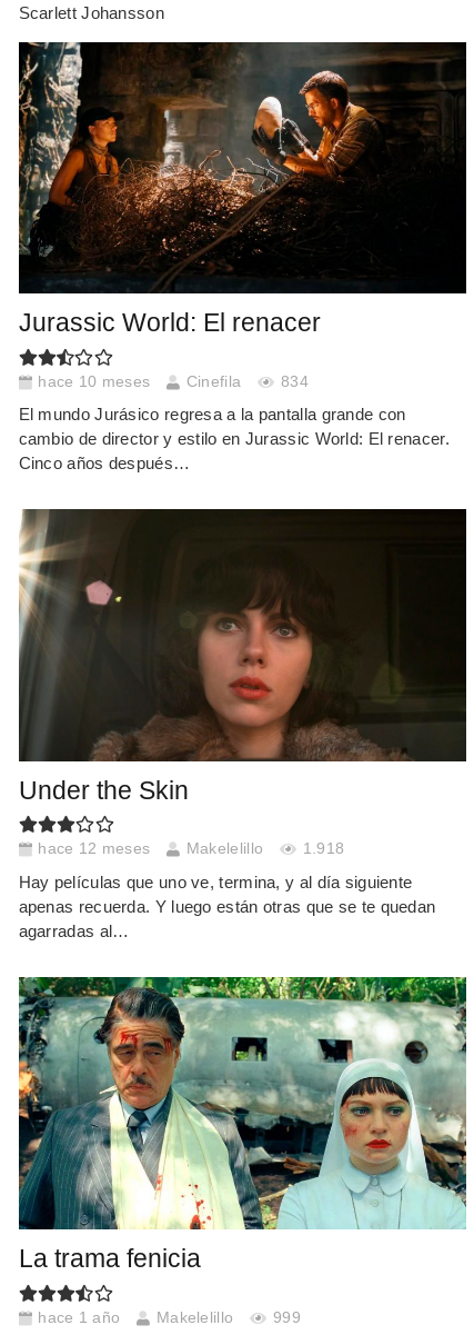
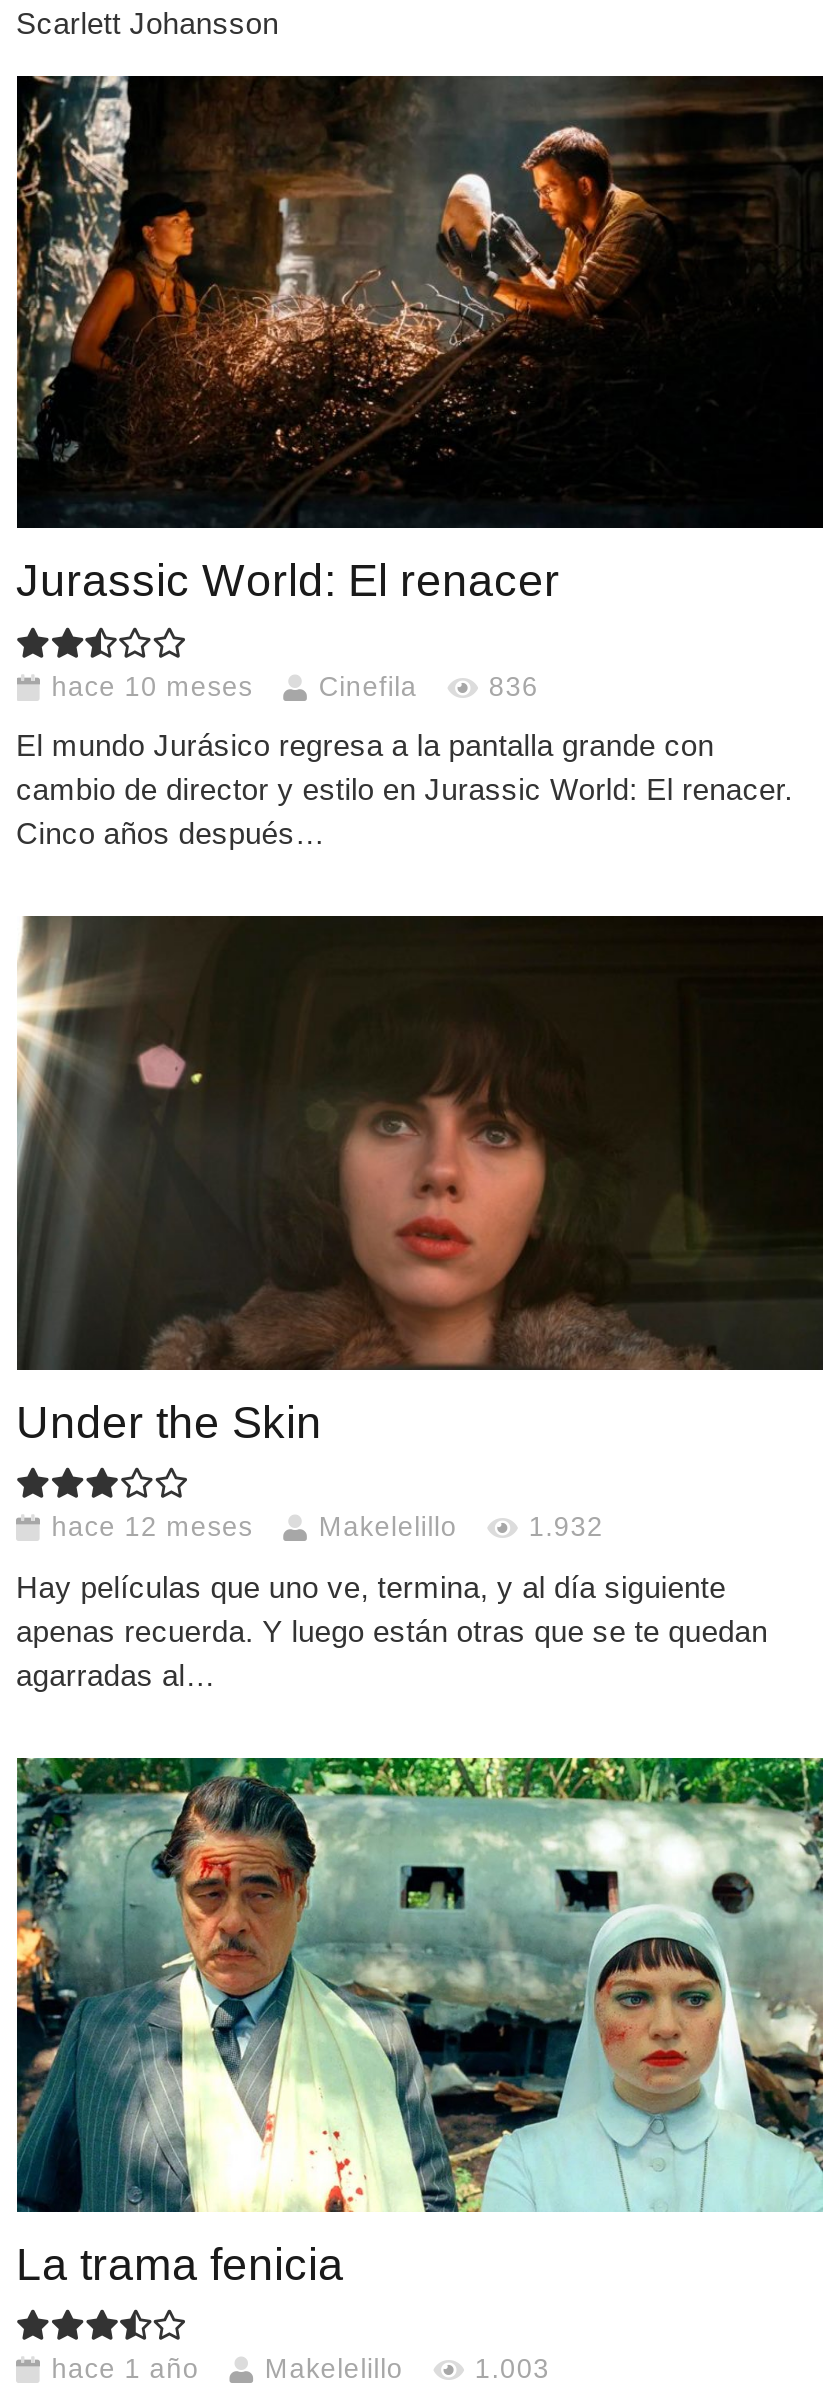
[281,373,308,390] 834 -> [489,672,539,702] 836
[303,841,344,857] 1.918 -> [529,1513,604,1543] 1.932
[273,1309,301,1326] 999 -> [475,2355,550,2385] 1.003

